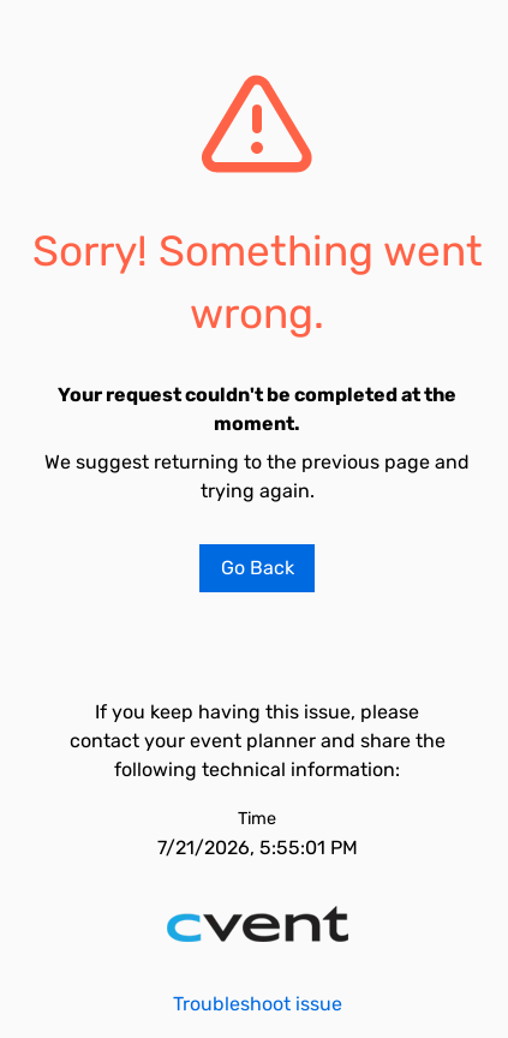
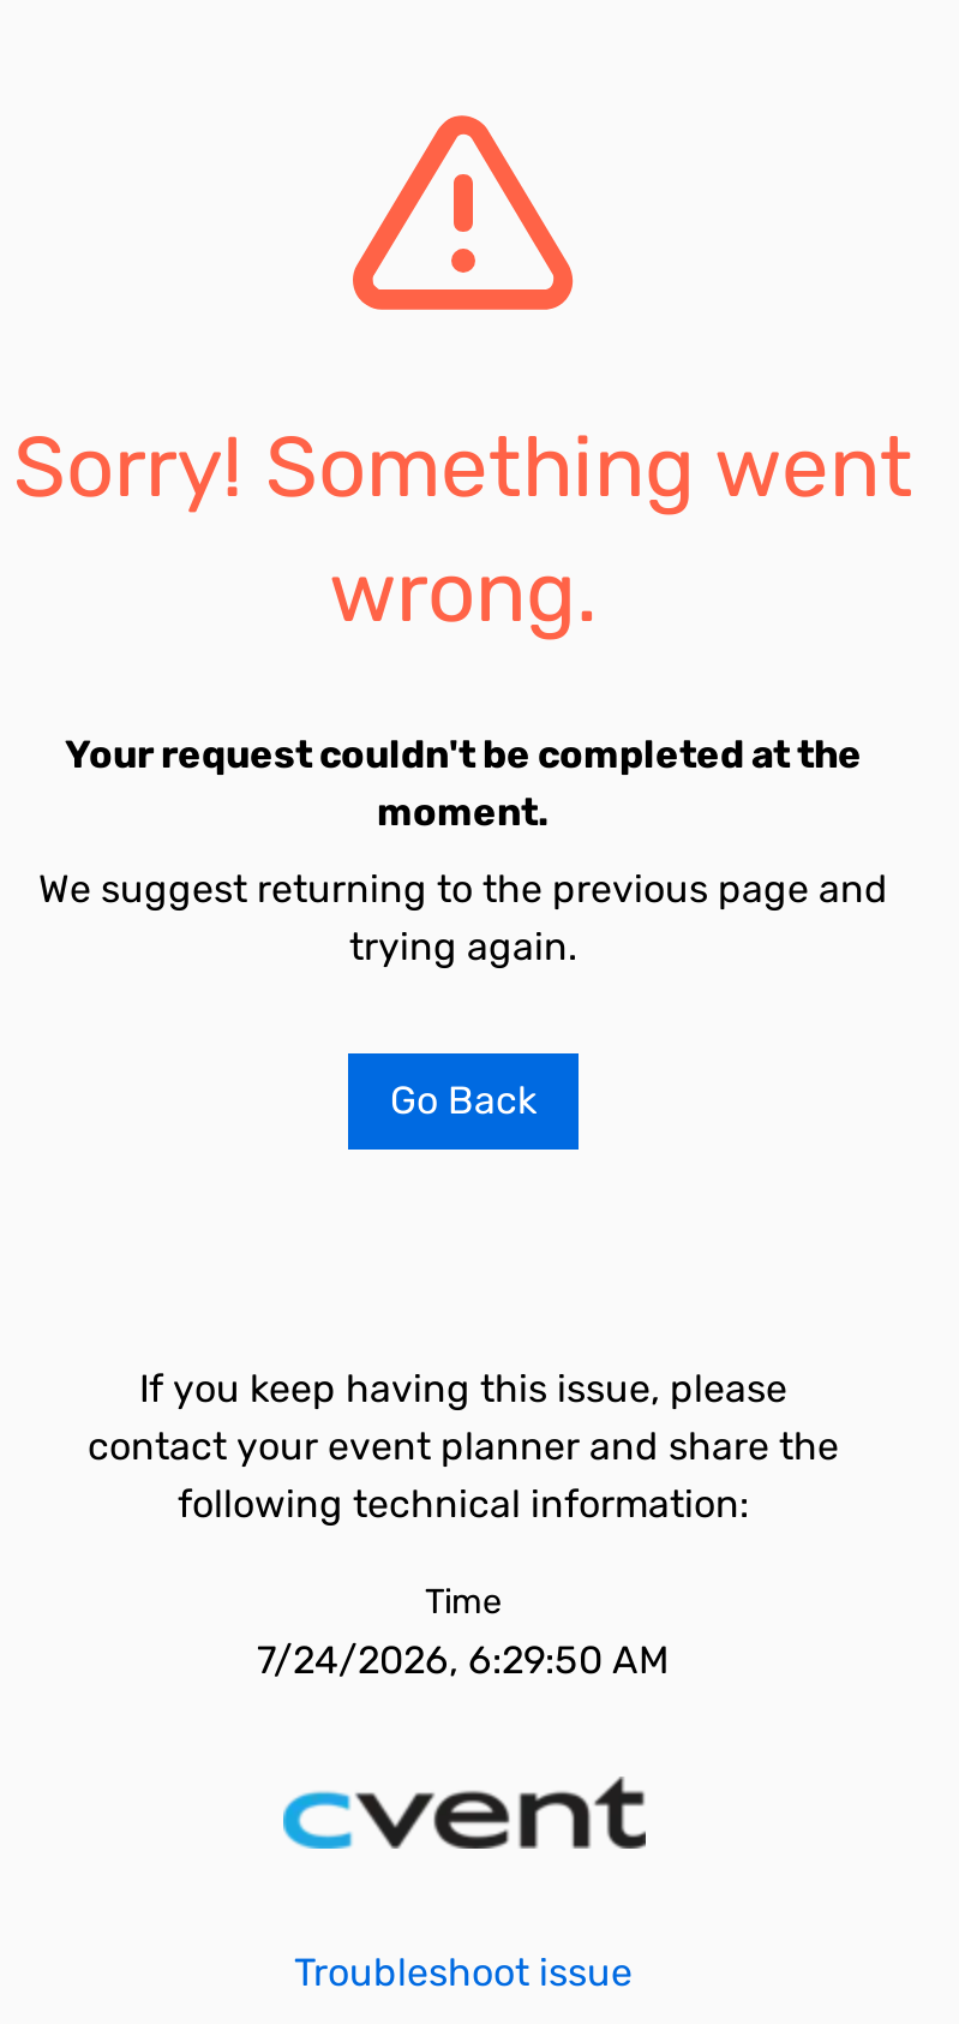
[157,836,357,859] 7/21/2026, 5:55:01 PM -> [257,1637,670,1683] 7/24/2026, 6:29:50 AM

